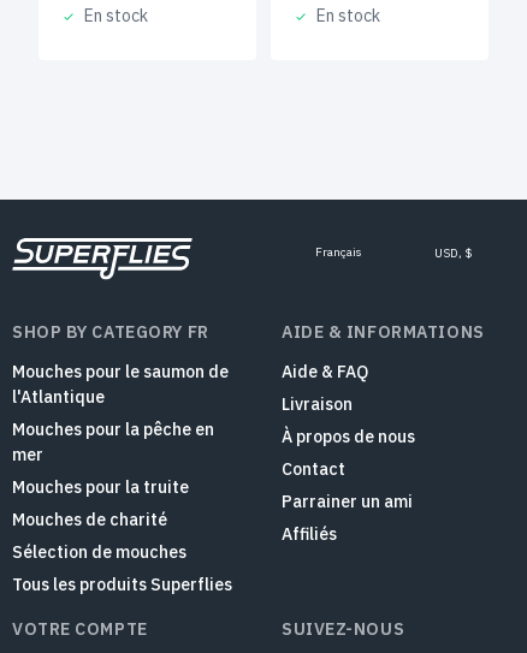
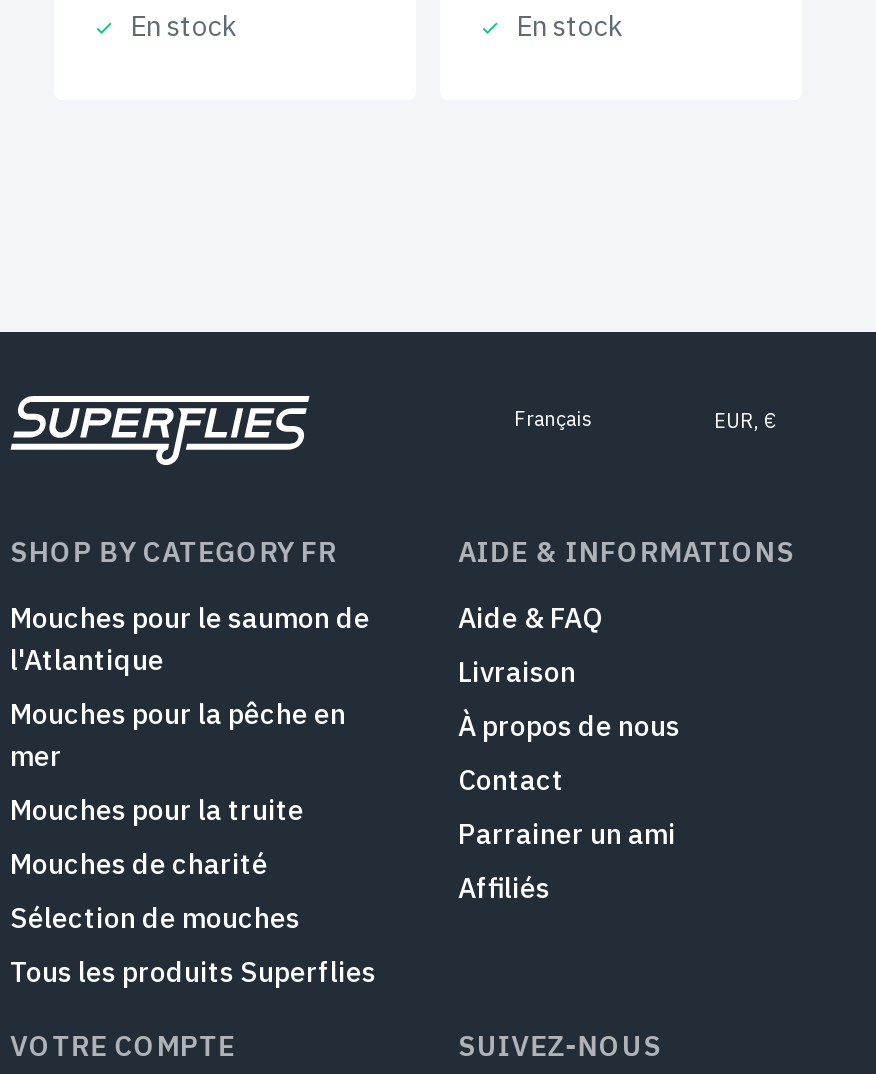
[434,245,473,260] USD, $ -> [714,407,776,433] EUR, €

